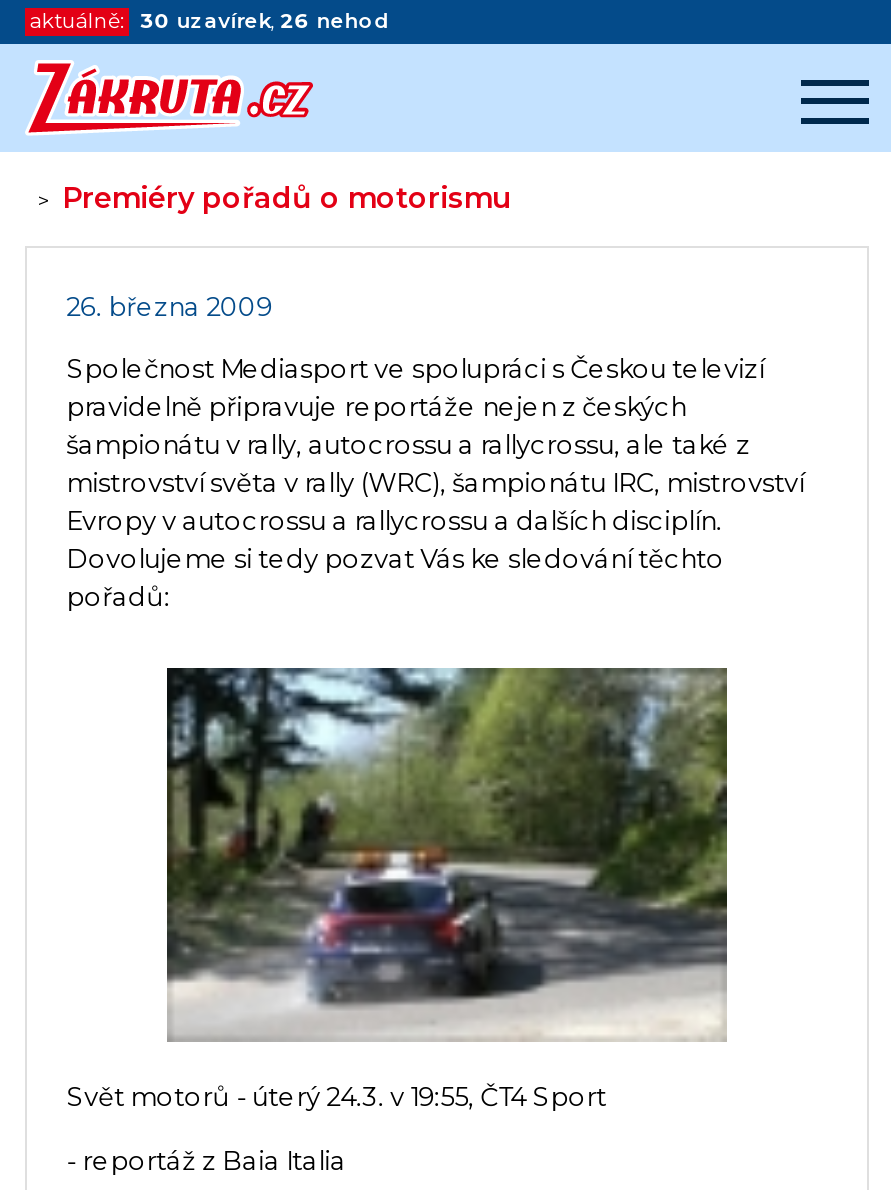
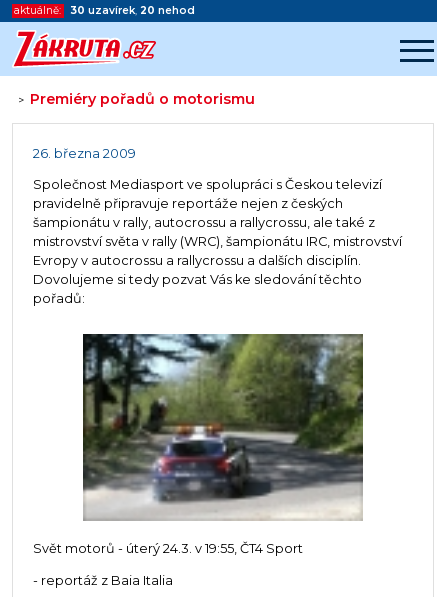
[140,8,390,34] 30 uzavírek, 26 nehod -> [70,4,195,17] 30 uzavírek, 20 nehod

